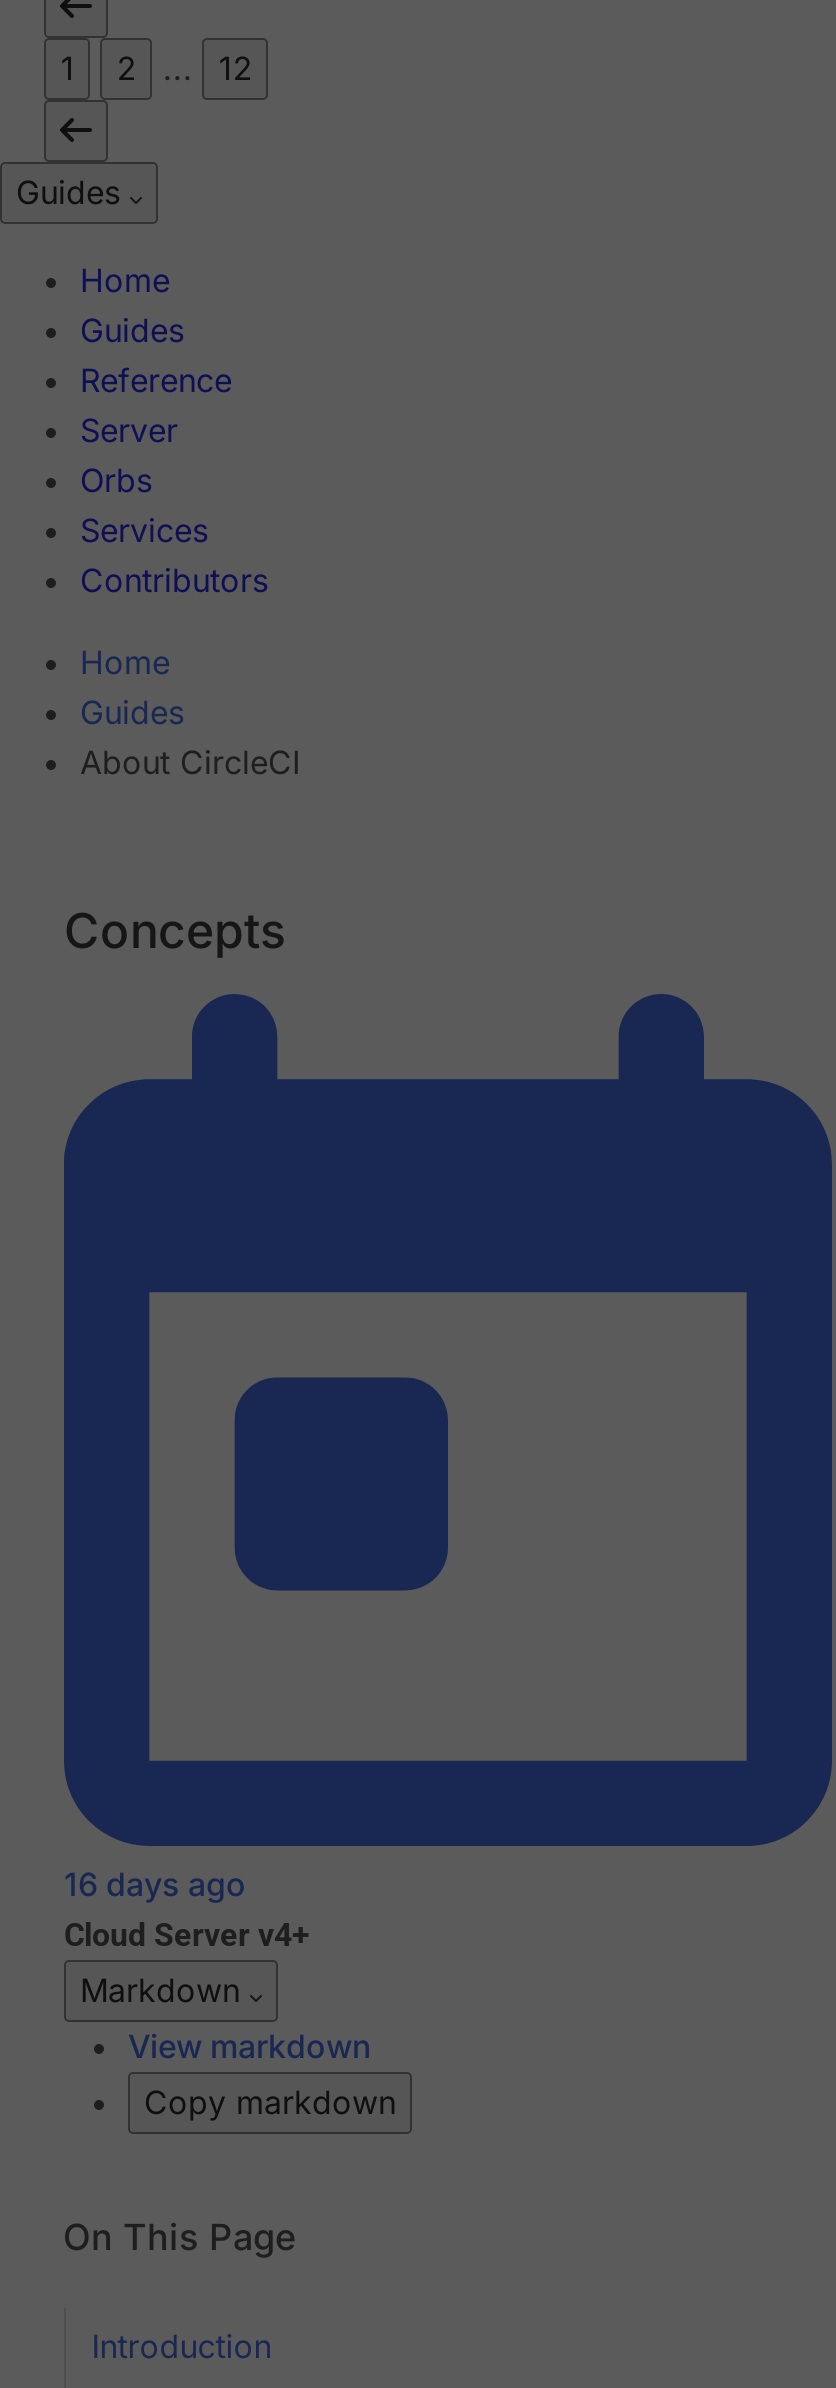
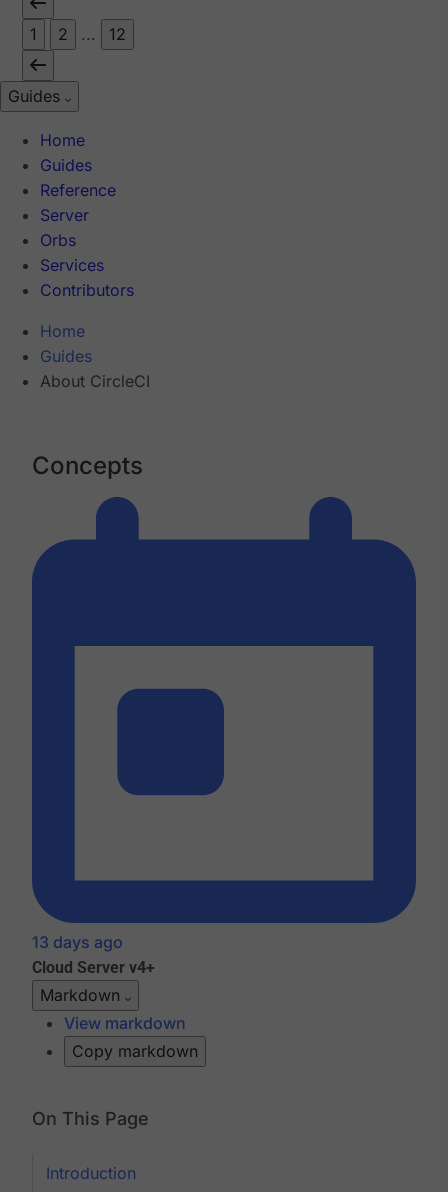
[64,1865,246,1905] 16 days ago -> [32,932,123,952] 13 days ago

